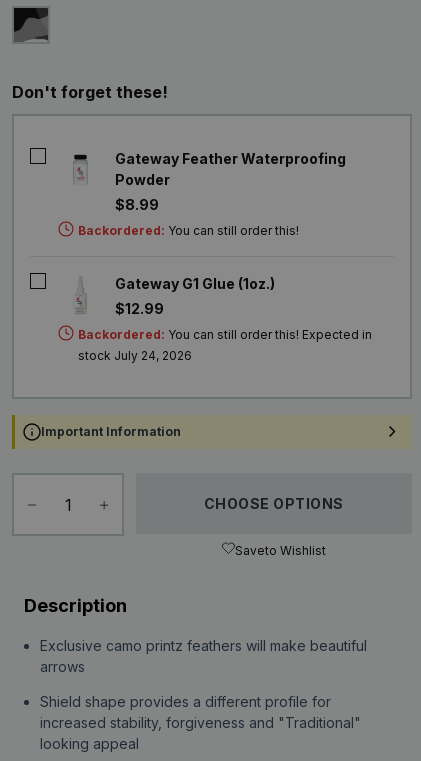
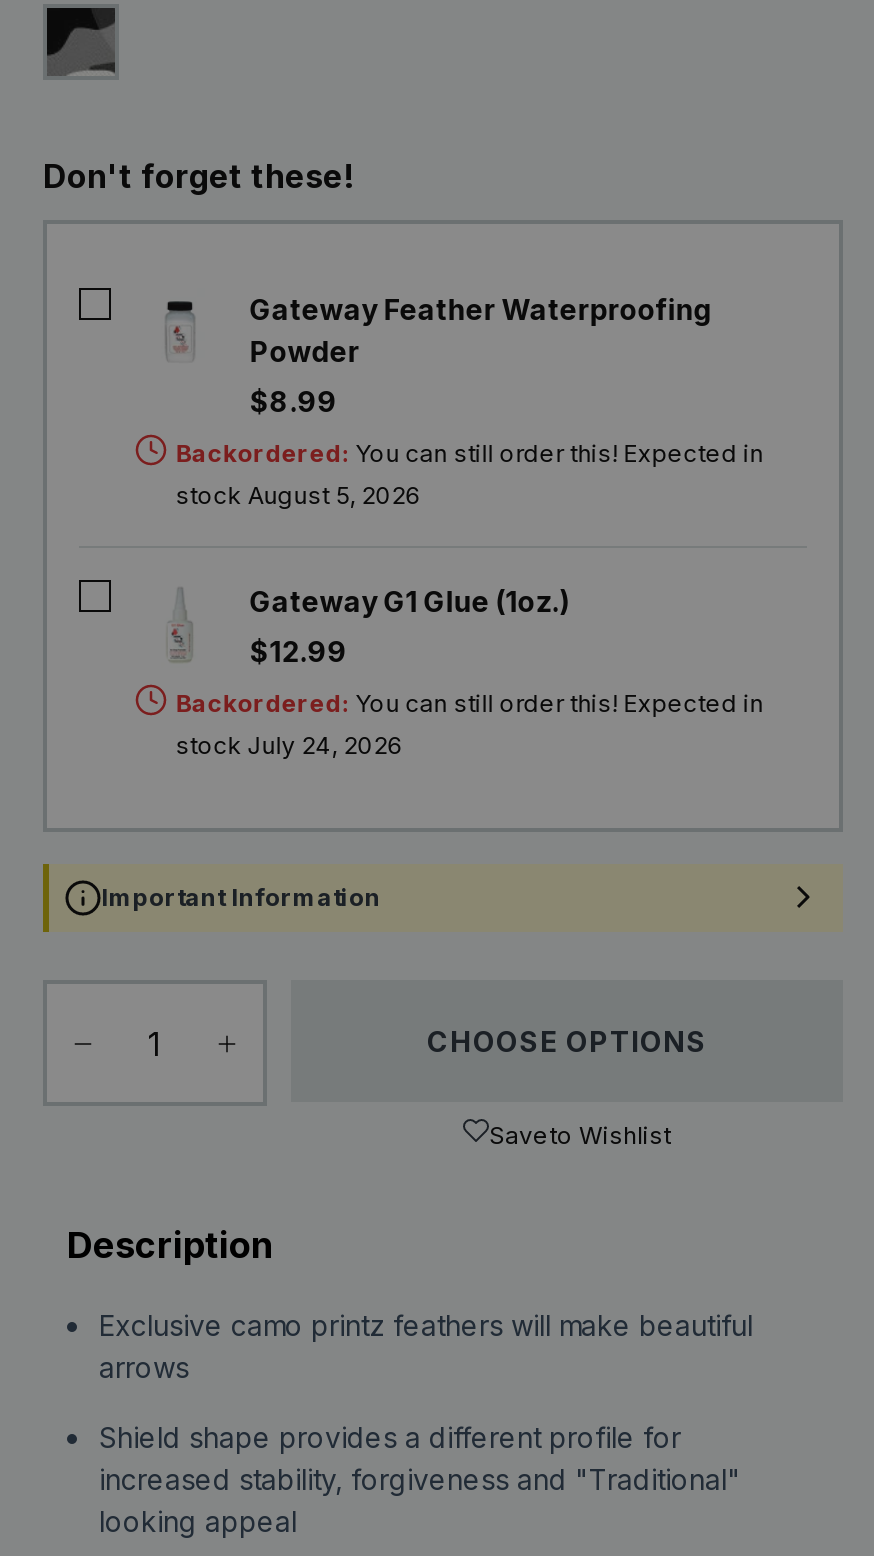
[78,223,299,238] Backordered: You can still order this! -> [175,438,763,510] Backordered: You can still order this! Expected in | stock August 5, 2026

